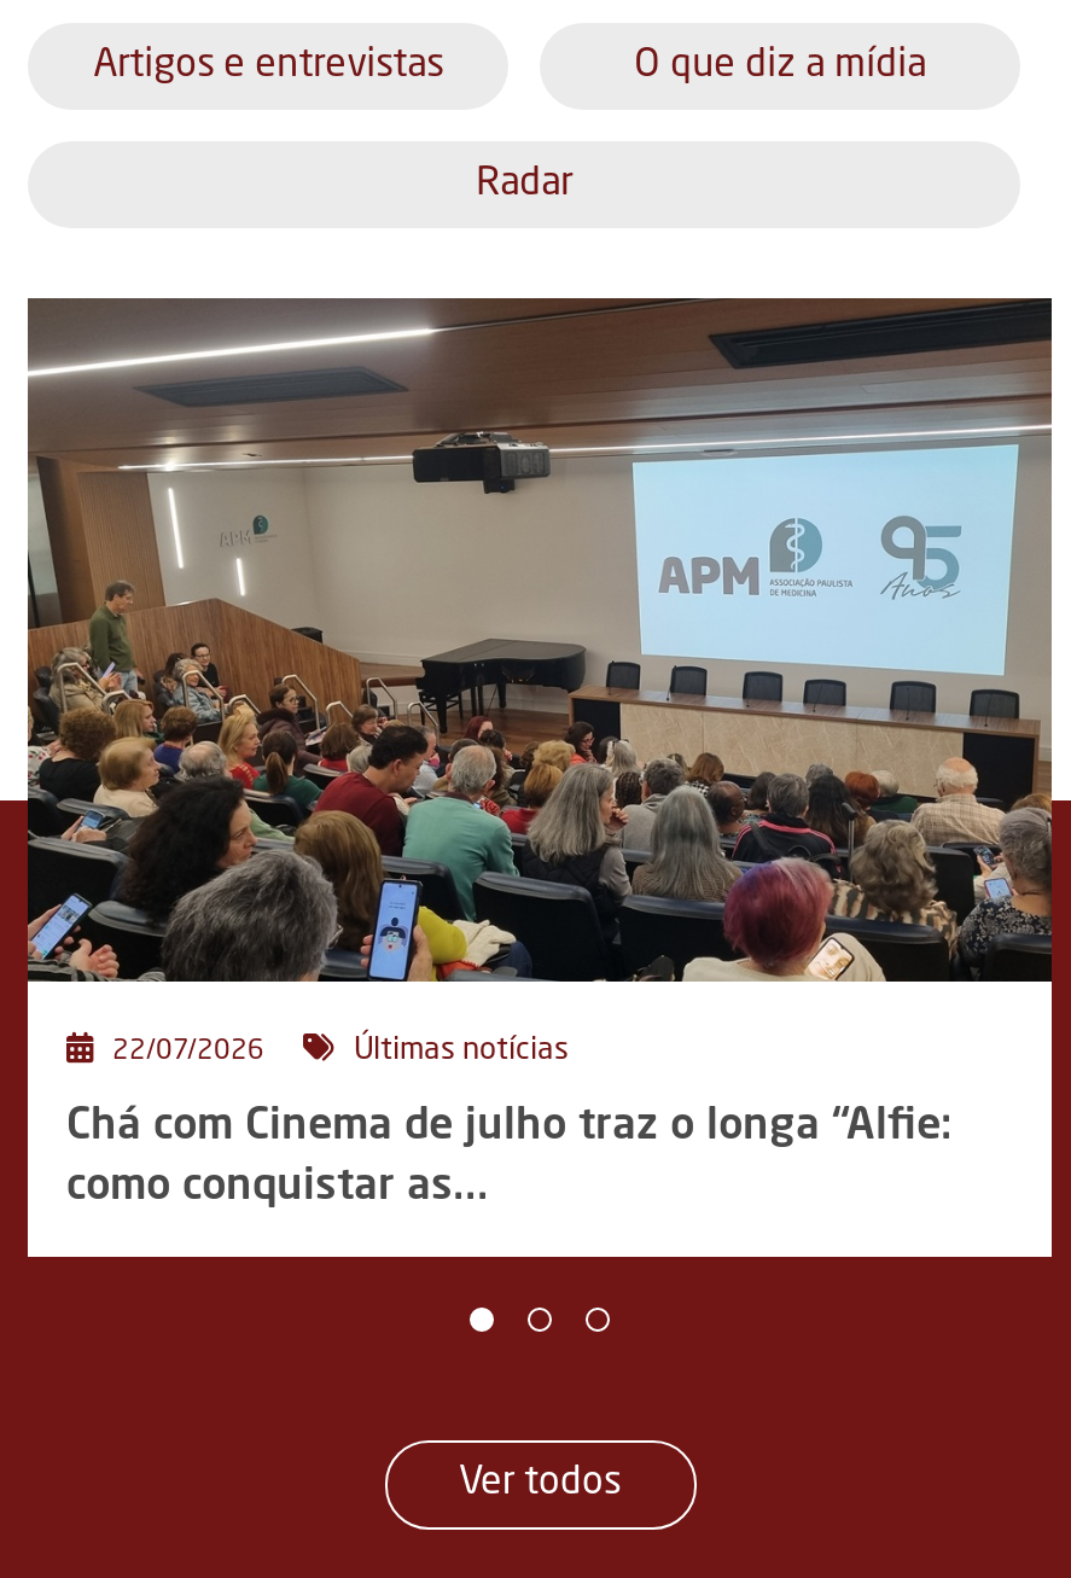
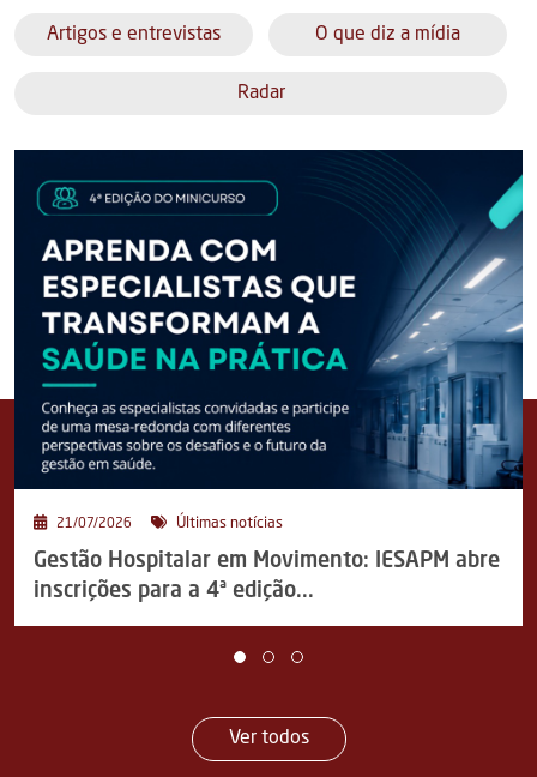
[25,296,1054,1065] [image] | 22/07/2026 -> [13,149,524,531] [image] | 21/07/2026
[66,1104,953,1208] Chá com Cinema de julho traz o longa “Alfie: | como conquistar as... -> [34,550,500,601] Gestão Hospitalar em Movimento: IESAPM abre | inscrições para a 4ª edição...

